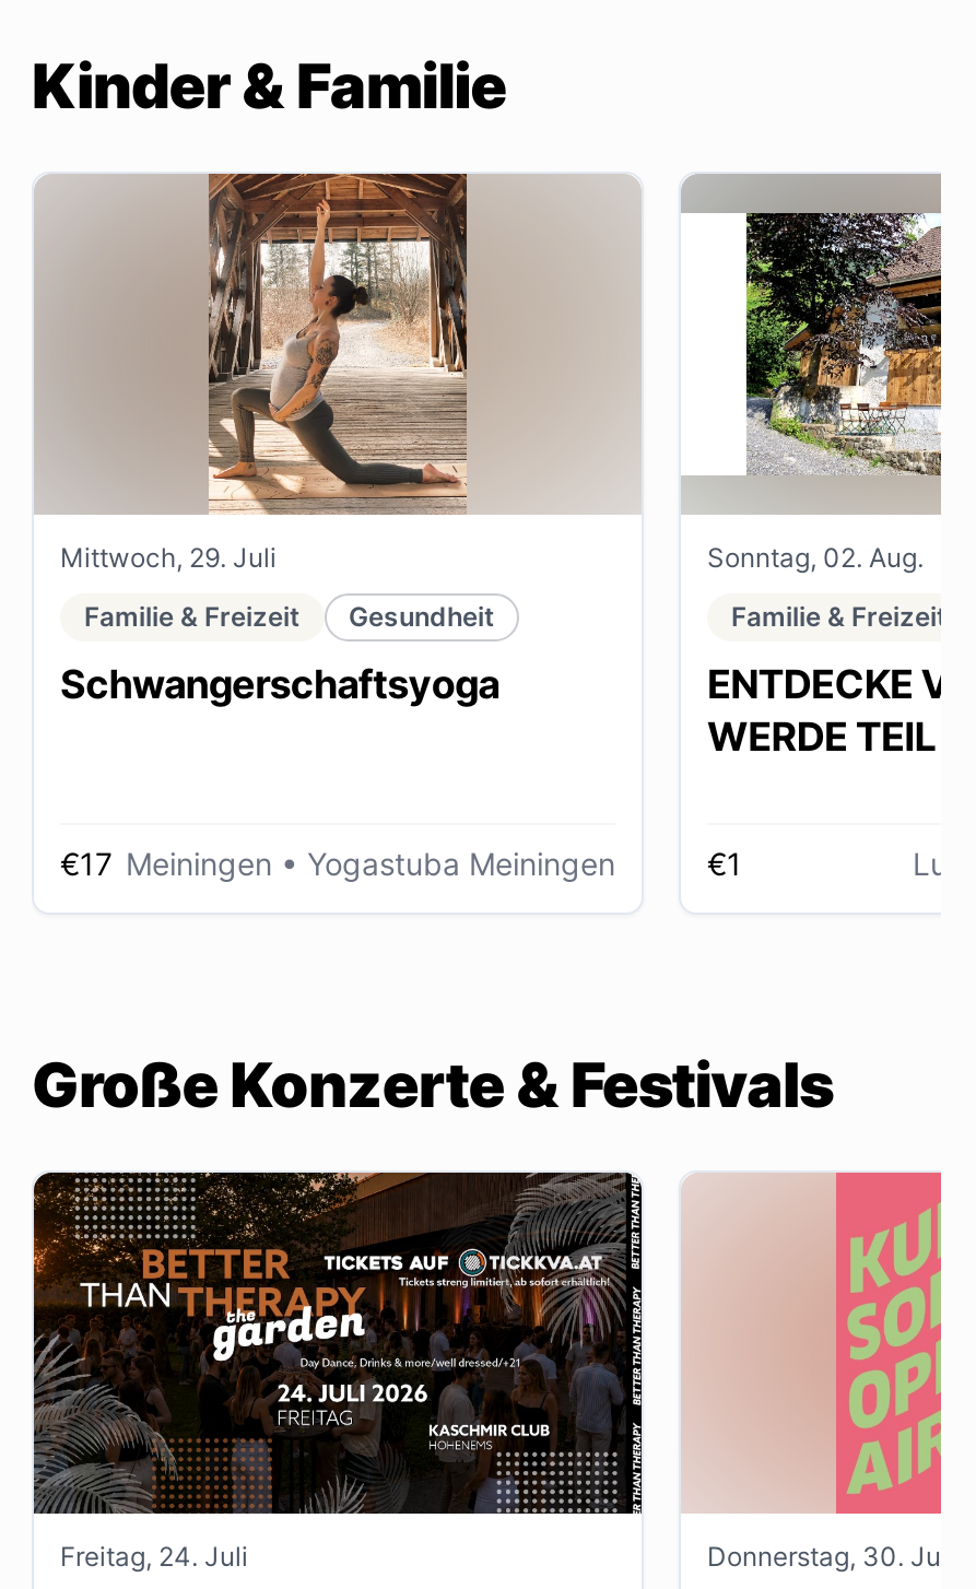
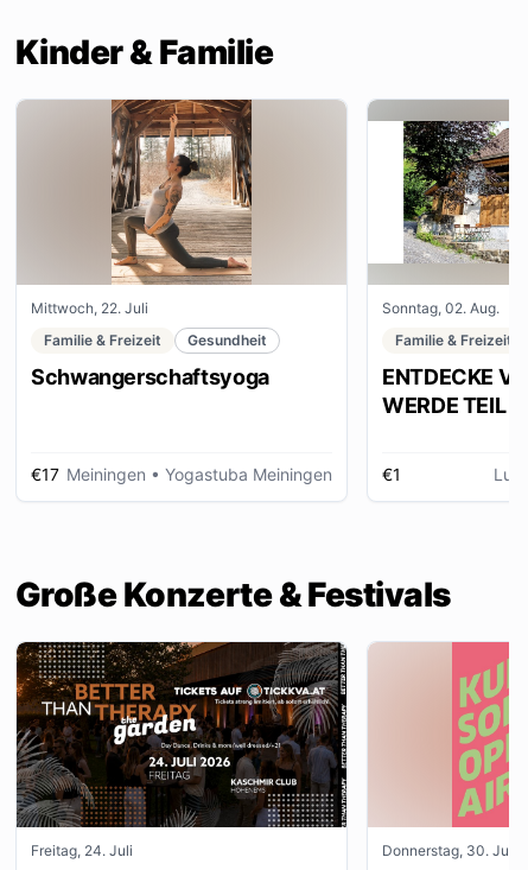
[60,542,277,575] Mittwoch, 29. Juli -> [31,300,148,317] Mittwoch, 22. Juli

